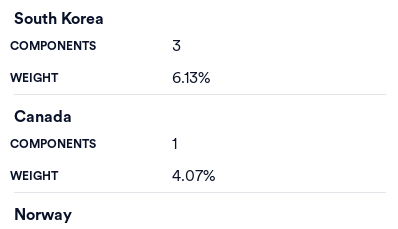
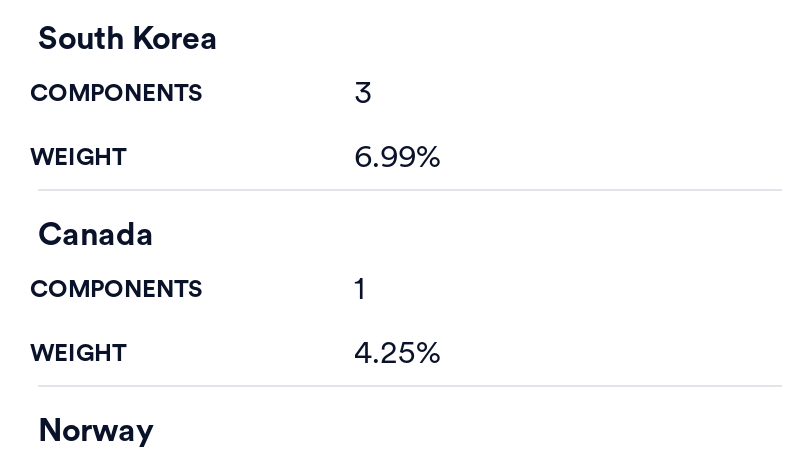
[172,68,210,87] 6.13% -> [354,137,440,175] 6.99%
[172,166,215,185] 4.07% -> [354,333,440,371] 4.25%

